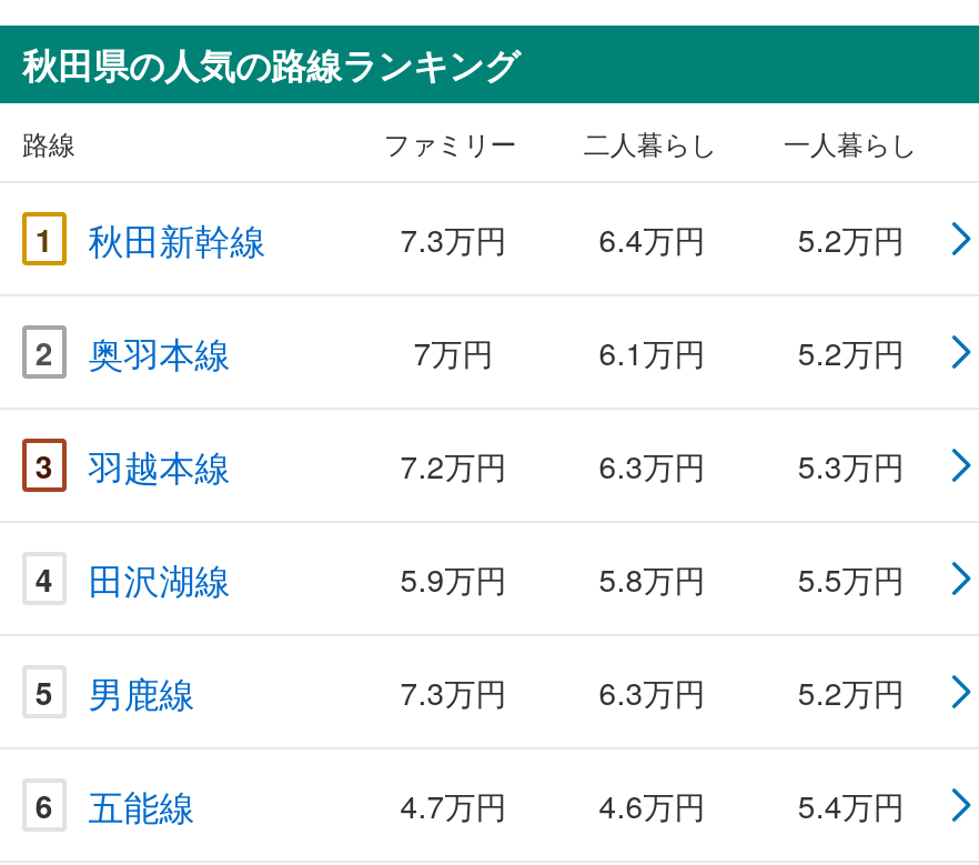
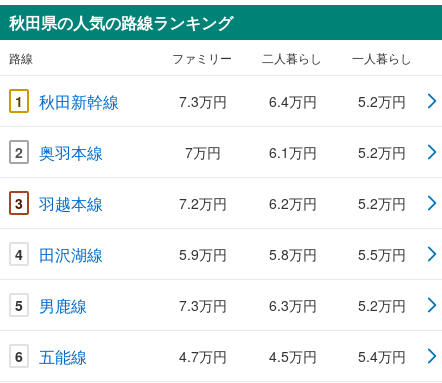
[599,443,706,487] 6.3万円 -> [269,193,317,213] 6.2万円
[798,443,904,487] 5.3万円 -> [358,193,406,213] 5.2万円
[599,783,706,827] 4.6万円 -> [269,346,317,366] 4.5万円

